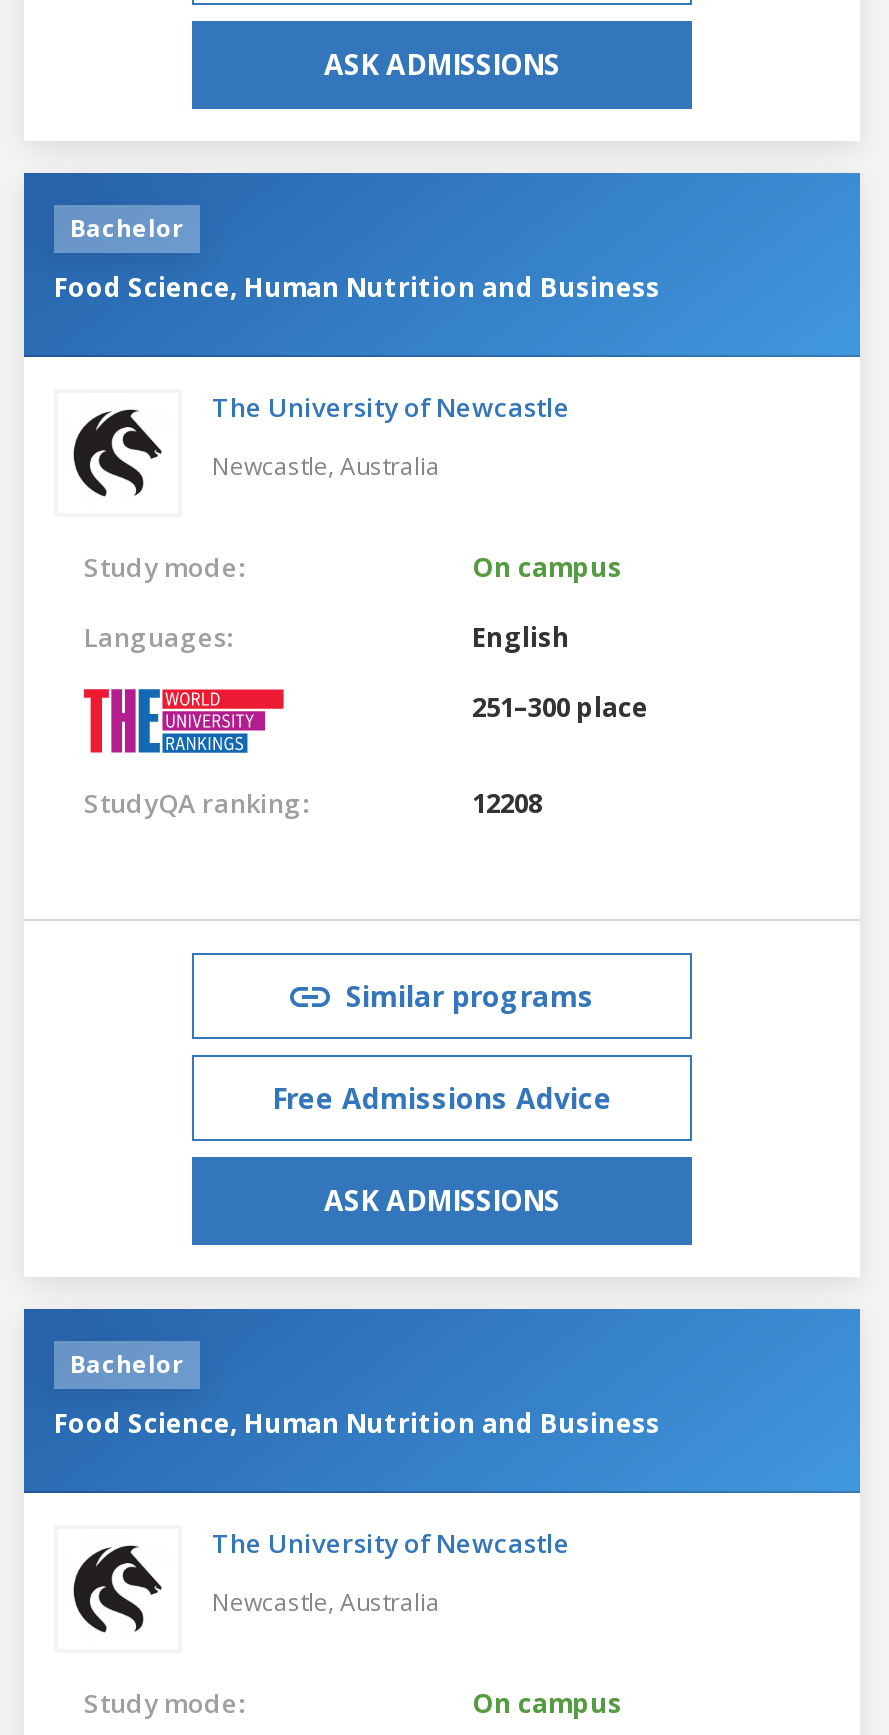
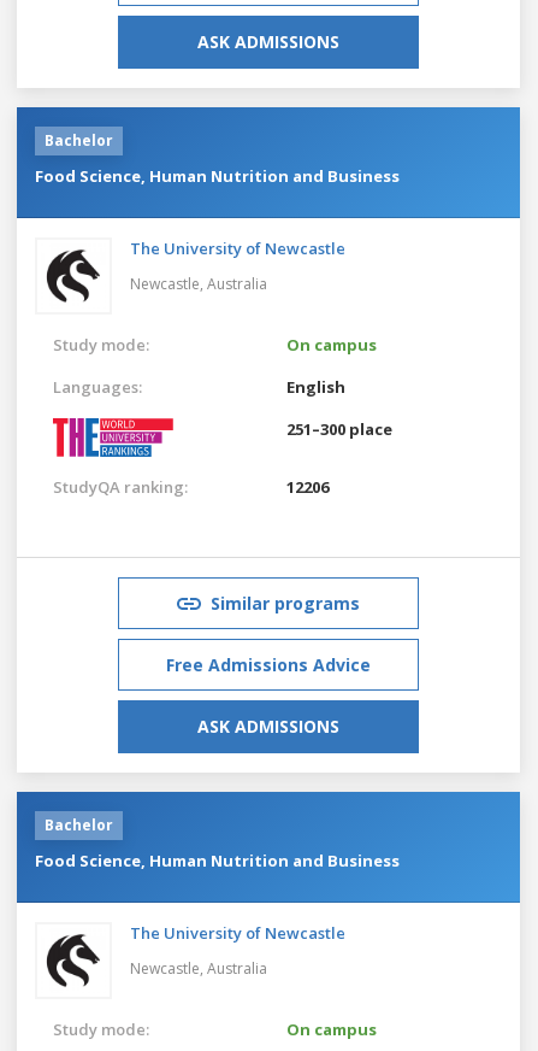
[472,785,542,821] 12208 -> [286,476,329,498] 12206

